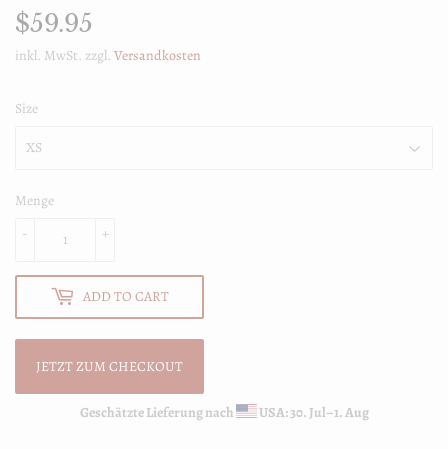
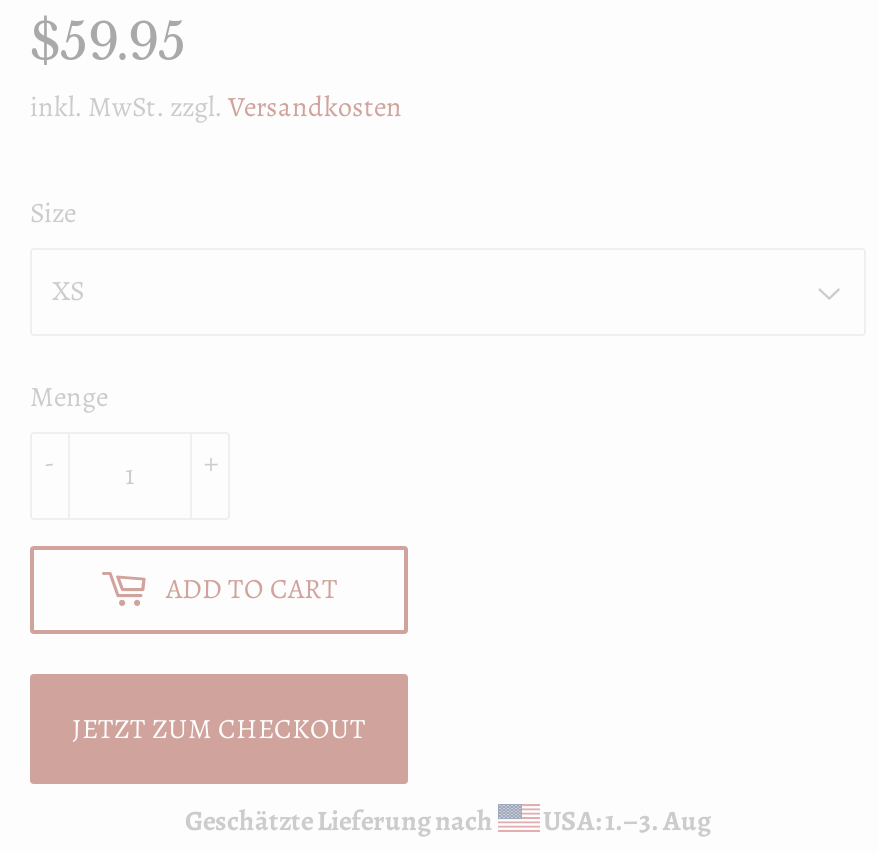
[79,403,368,422] Geschätzte Lieferung nach USA: 30. Jul–1. Aug -> [185,801,711,839] Geschätzte Lieferung nach USA: 1.–3. Aug

